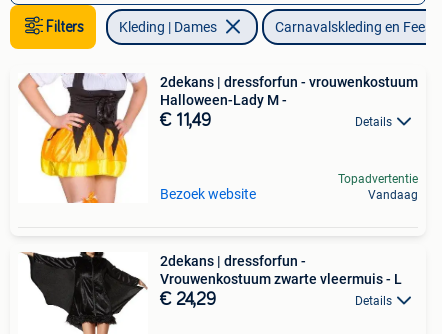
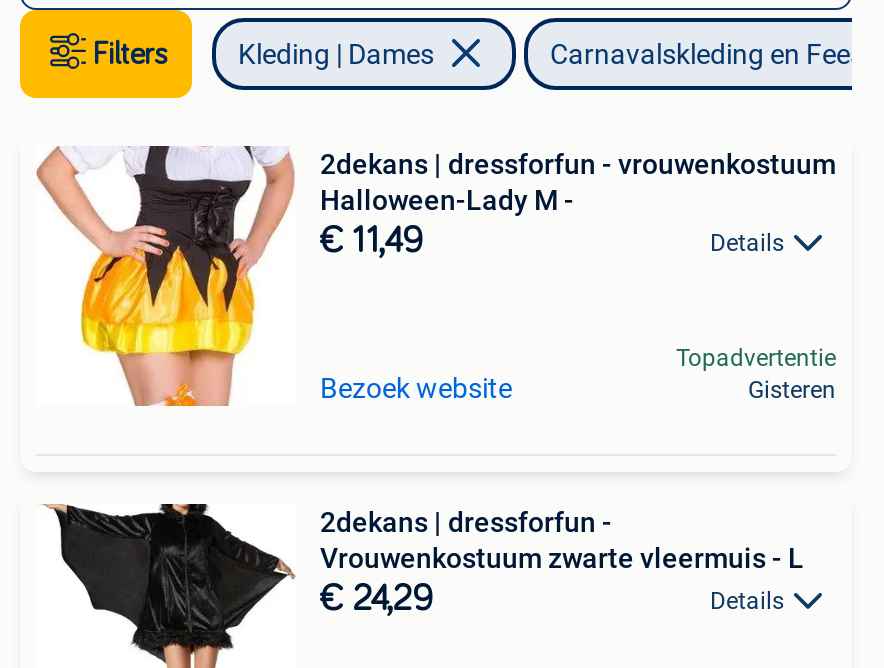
[368,188,418,202] Vandaag -> [748,376,836,404] Gisteren

